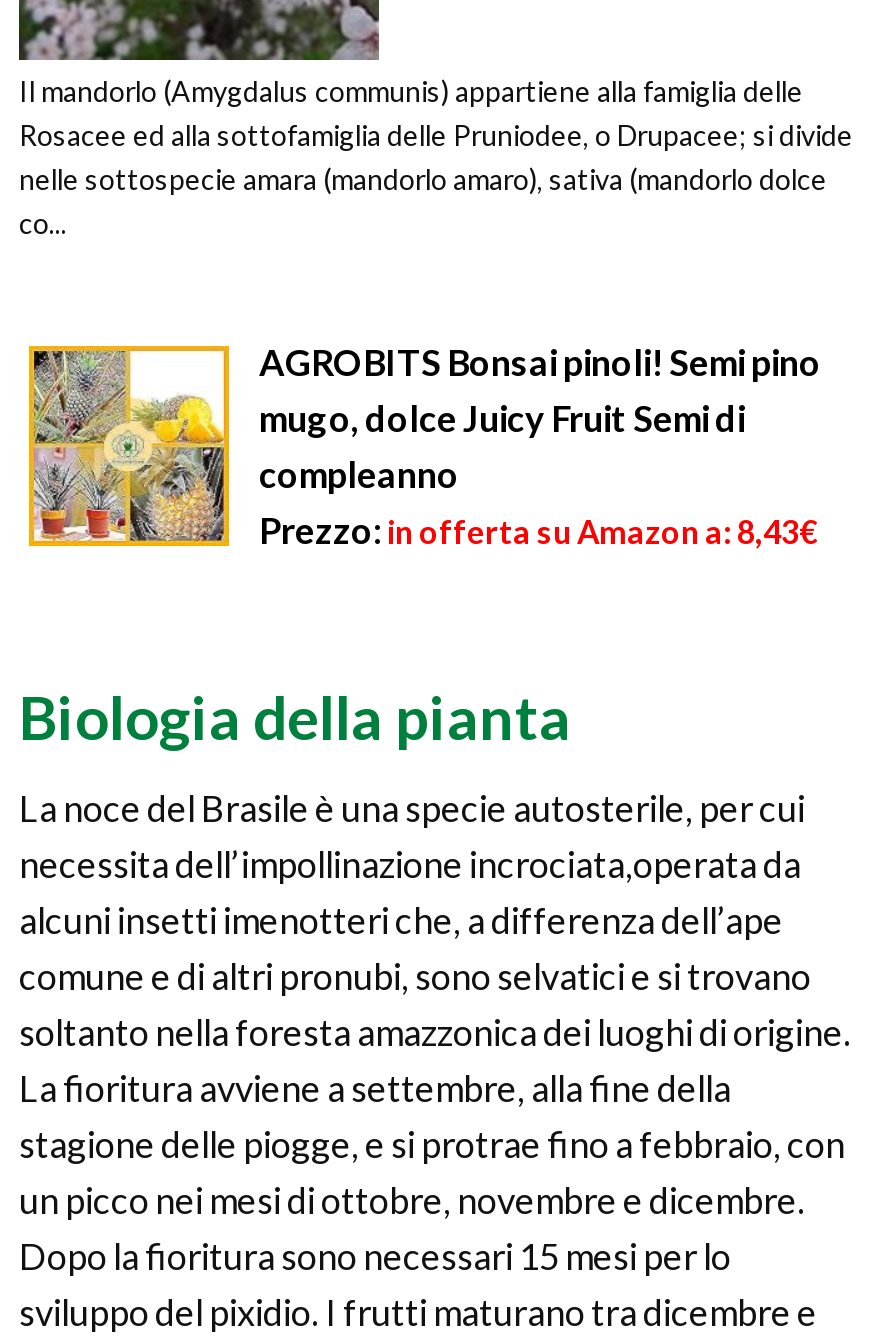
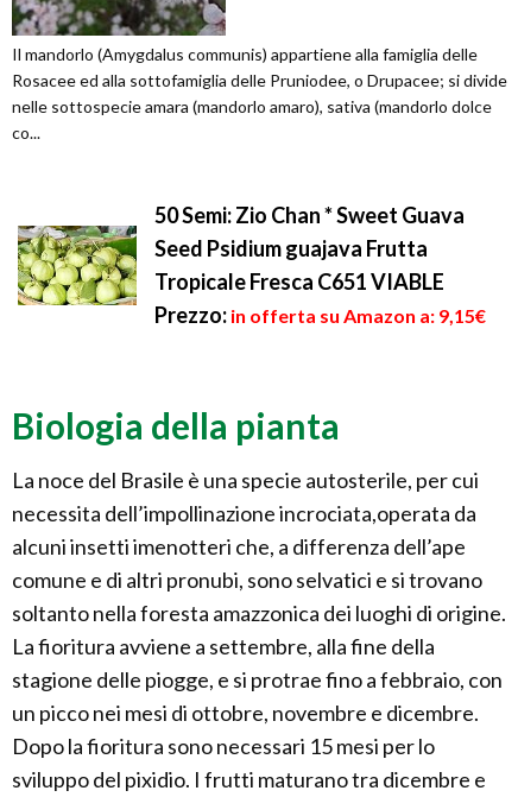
[27,340,821,552] [image] | AGROBITS Bonsai pinoli! Semi pino | mugo, dolce Juicy Fruit Semi di | compleanno | Prezzo: in offerta su Amazon a: 8,43€ -> [17,202,486,328] [image] | 50 Semi: Zio Chan * Sweet Guava | Seed Psidium guajava Frutta | Tropicale Fresca C651 VIABLE | Prezzo: in offerta su Amazon a: 9,15€

